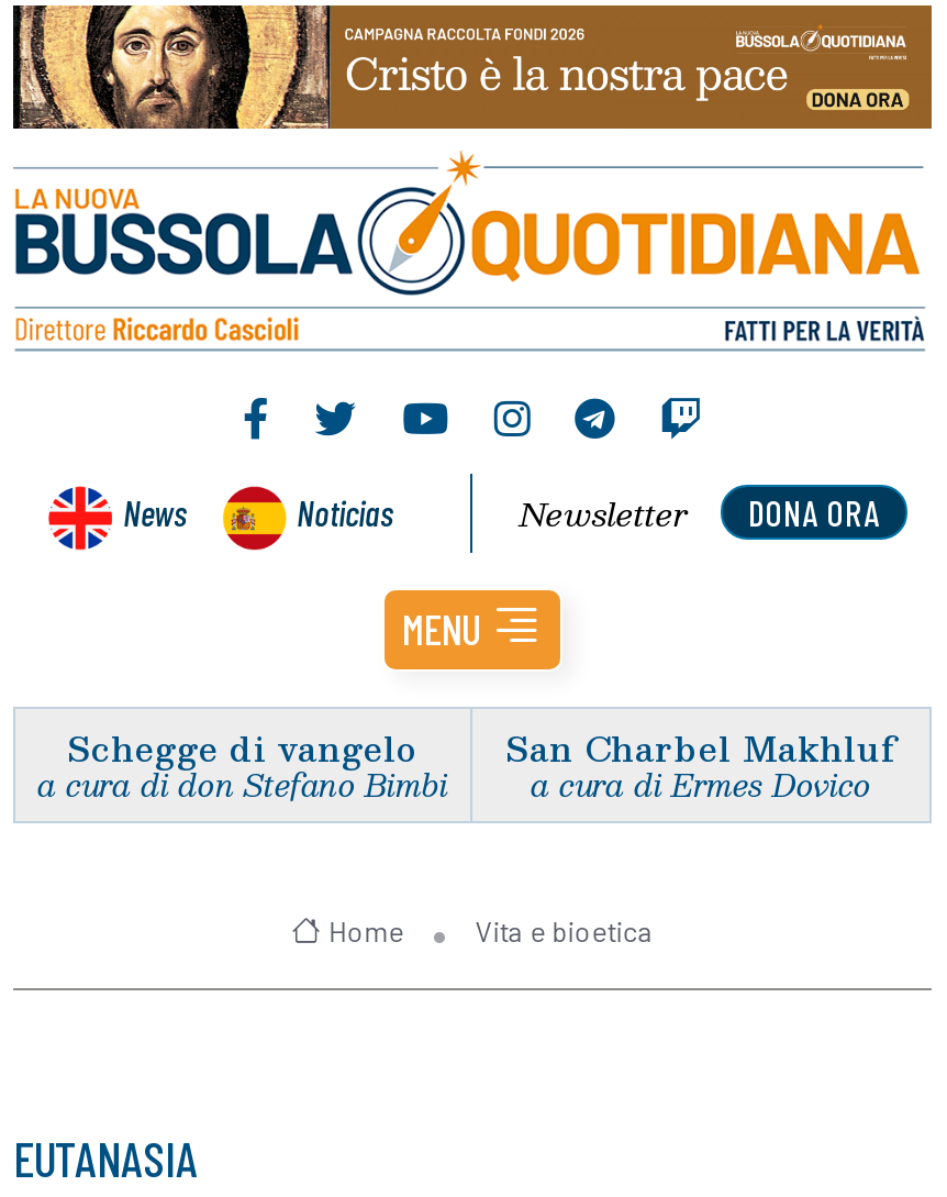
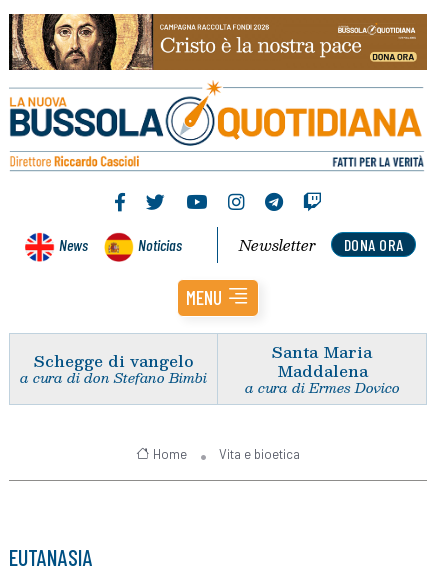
[505,719,896,774] San Charbel Makhluf -> [272,339,372,383] Santa Maria | Maddalena

